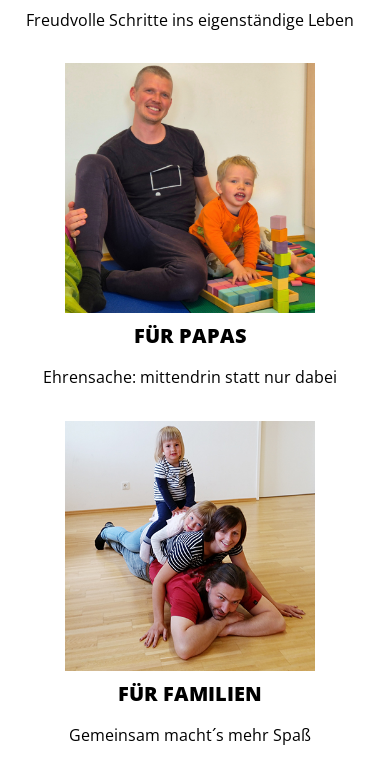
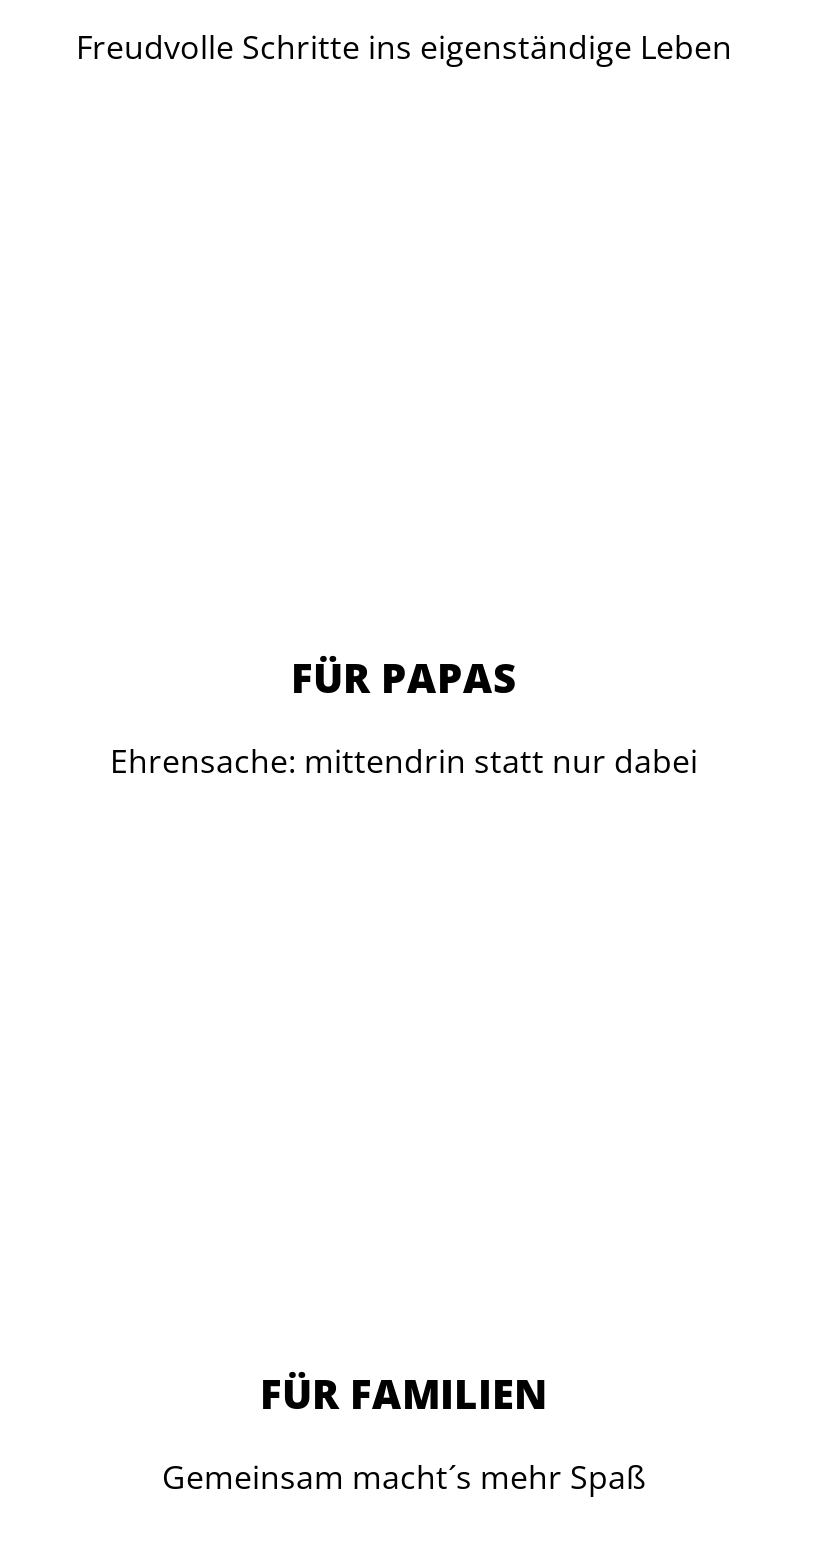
[64,62,316,314] [image] -> none
[64,421,316,672] [image] -> none

